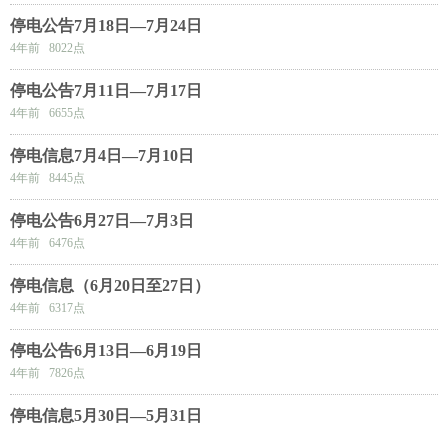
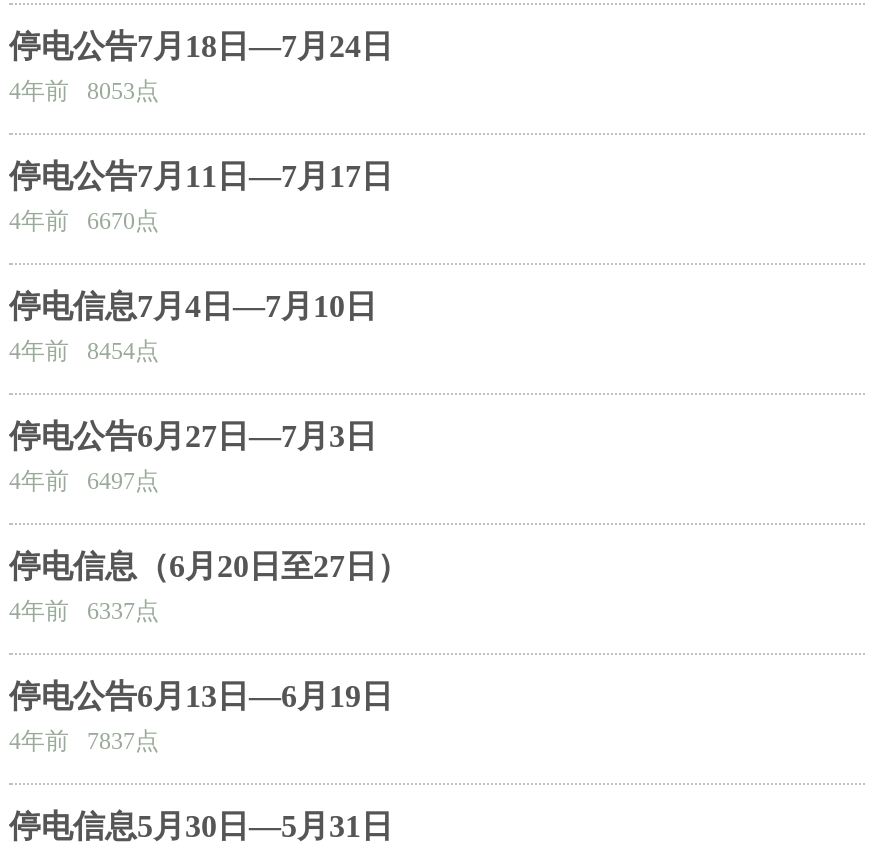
[10,41,85,55] 4年前 8022点 -> [9,77,159,105] 4年前 8053点
[10,106,85,120] 4年前 6655点 -> [9,207,159,235] 4年前 6670点
[10,171,85,185] 4年前 8445点 -> [9,337,159,365] 4年前 8454点
[10,236,85,250] 4年前 6476点 -> [9,467,159,495] 4年前 6497点
[10,301,85,315] 4年前 6317点 -> [9,597,159,625] 4年前 6337点
[10,366,85,380] 4年前 7826点 -> [9,727,159,755] 4年前 7837点

